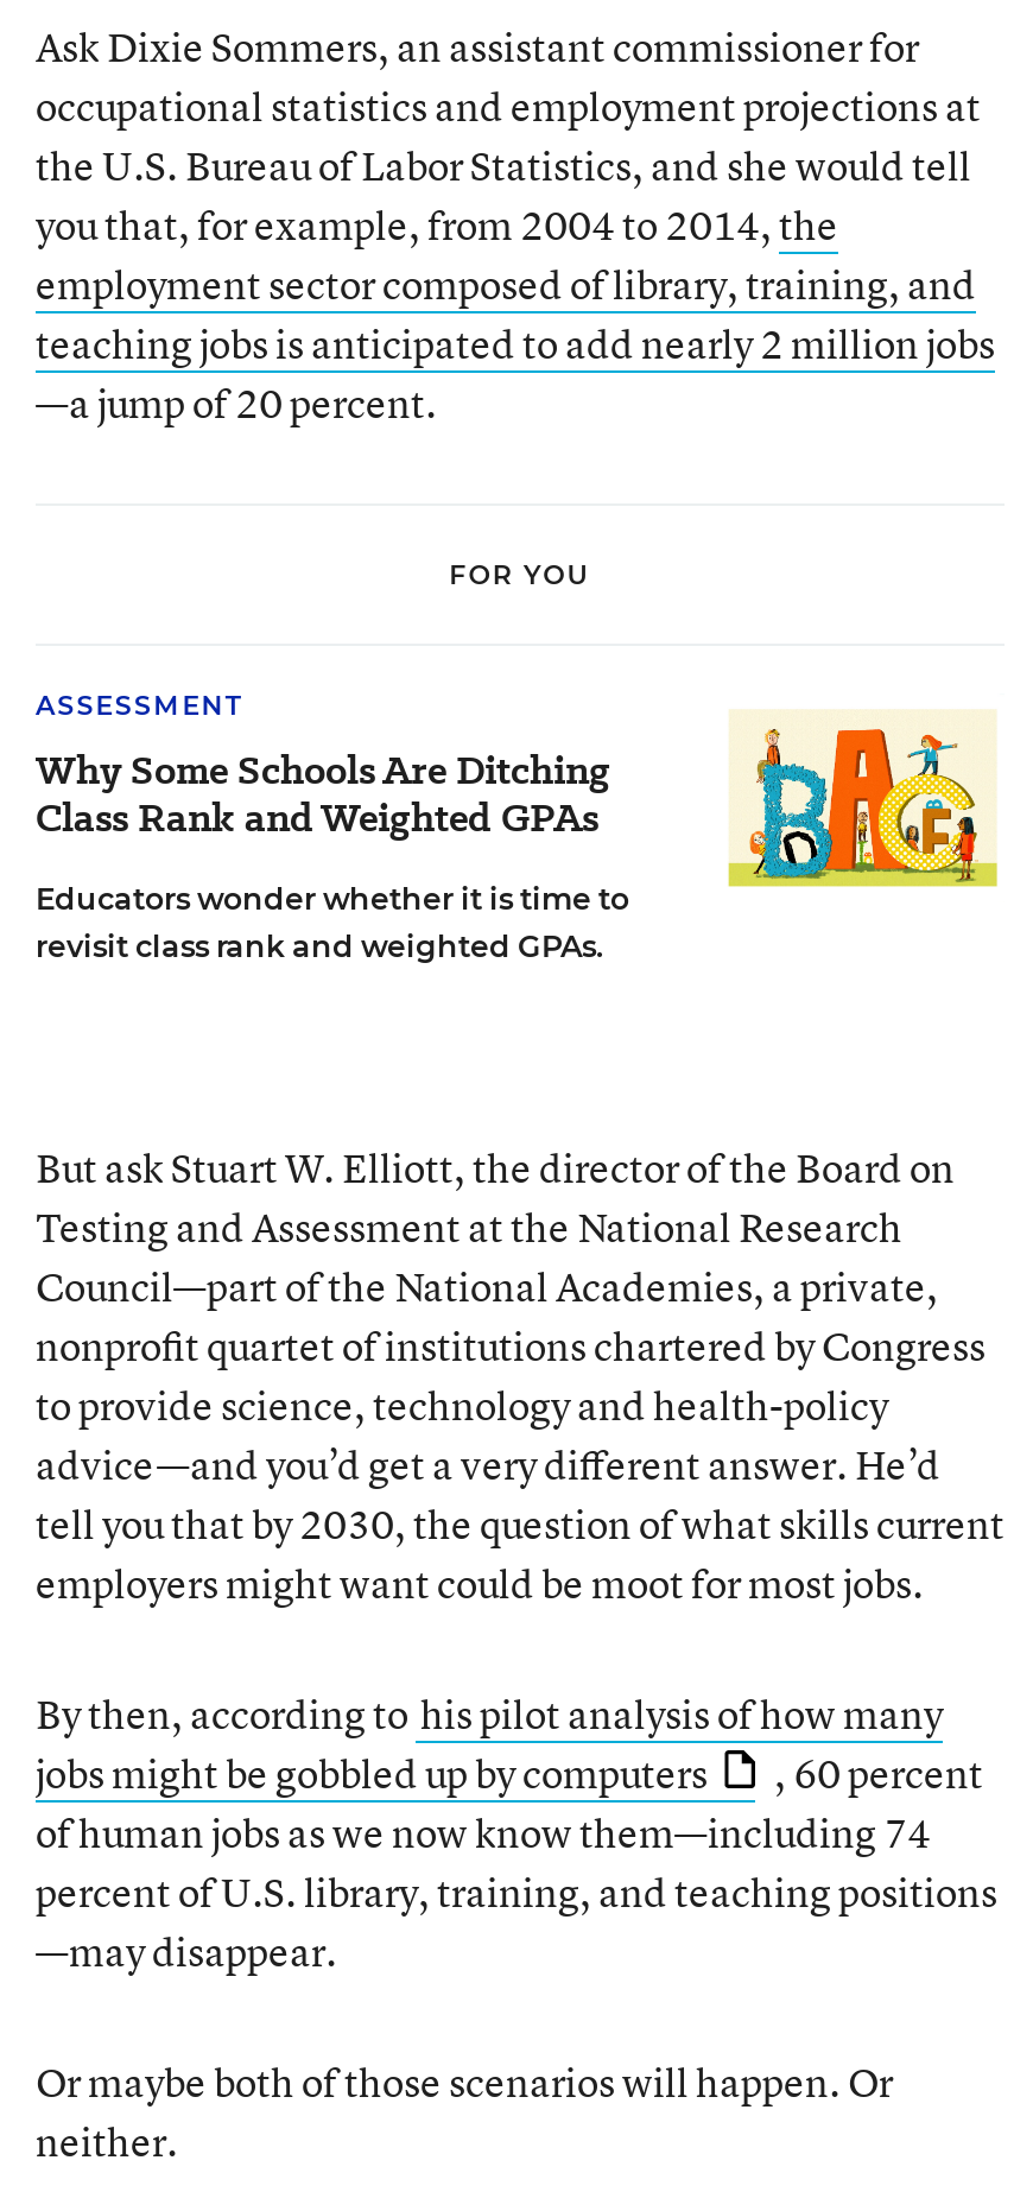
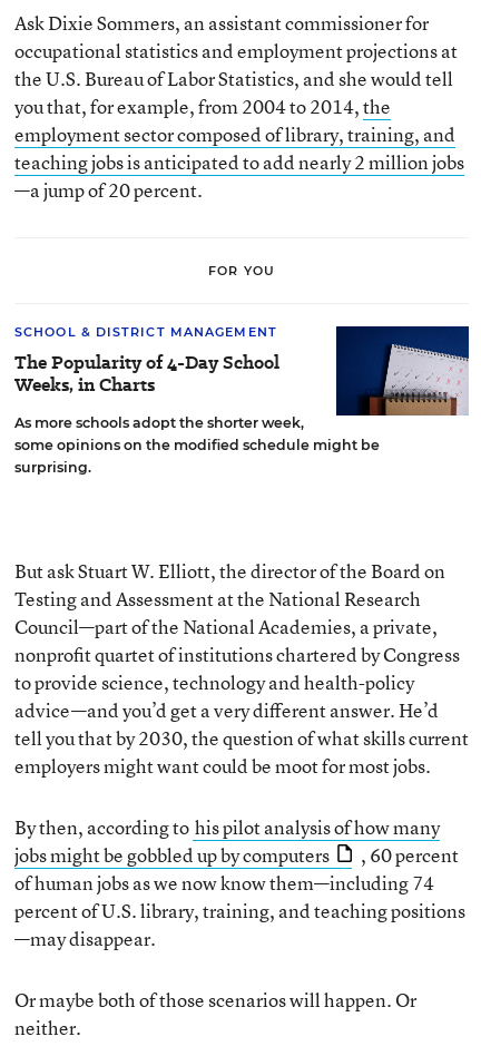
[36,689,610,845] ASSESSMENT | Why Some Schools Are Ditching | Class Rank and Weighted GPAs -> [14,324,279,398] SCHOOL & DISTRICT MANAGEMENT | The Popularity of 4-Day School | Weeks, in Charts
[36,693,1005,964] [image] | Educators wonder whether it is time to | revisit class rank and weighted GPAs. -> [14,325,470,476] [image] | As more schools adopt the shorter week, | some opinions on the modified schedule might be | surprising.

